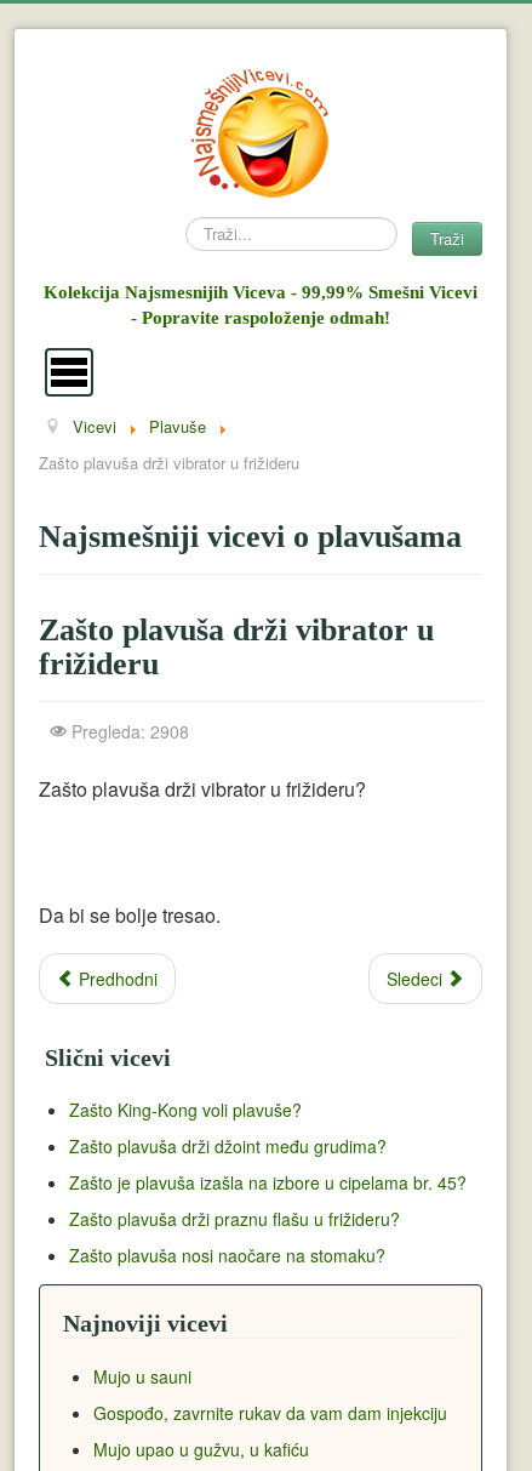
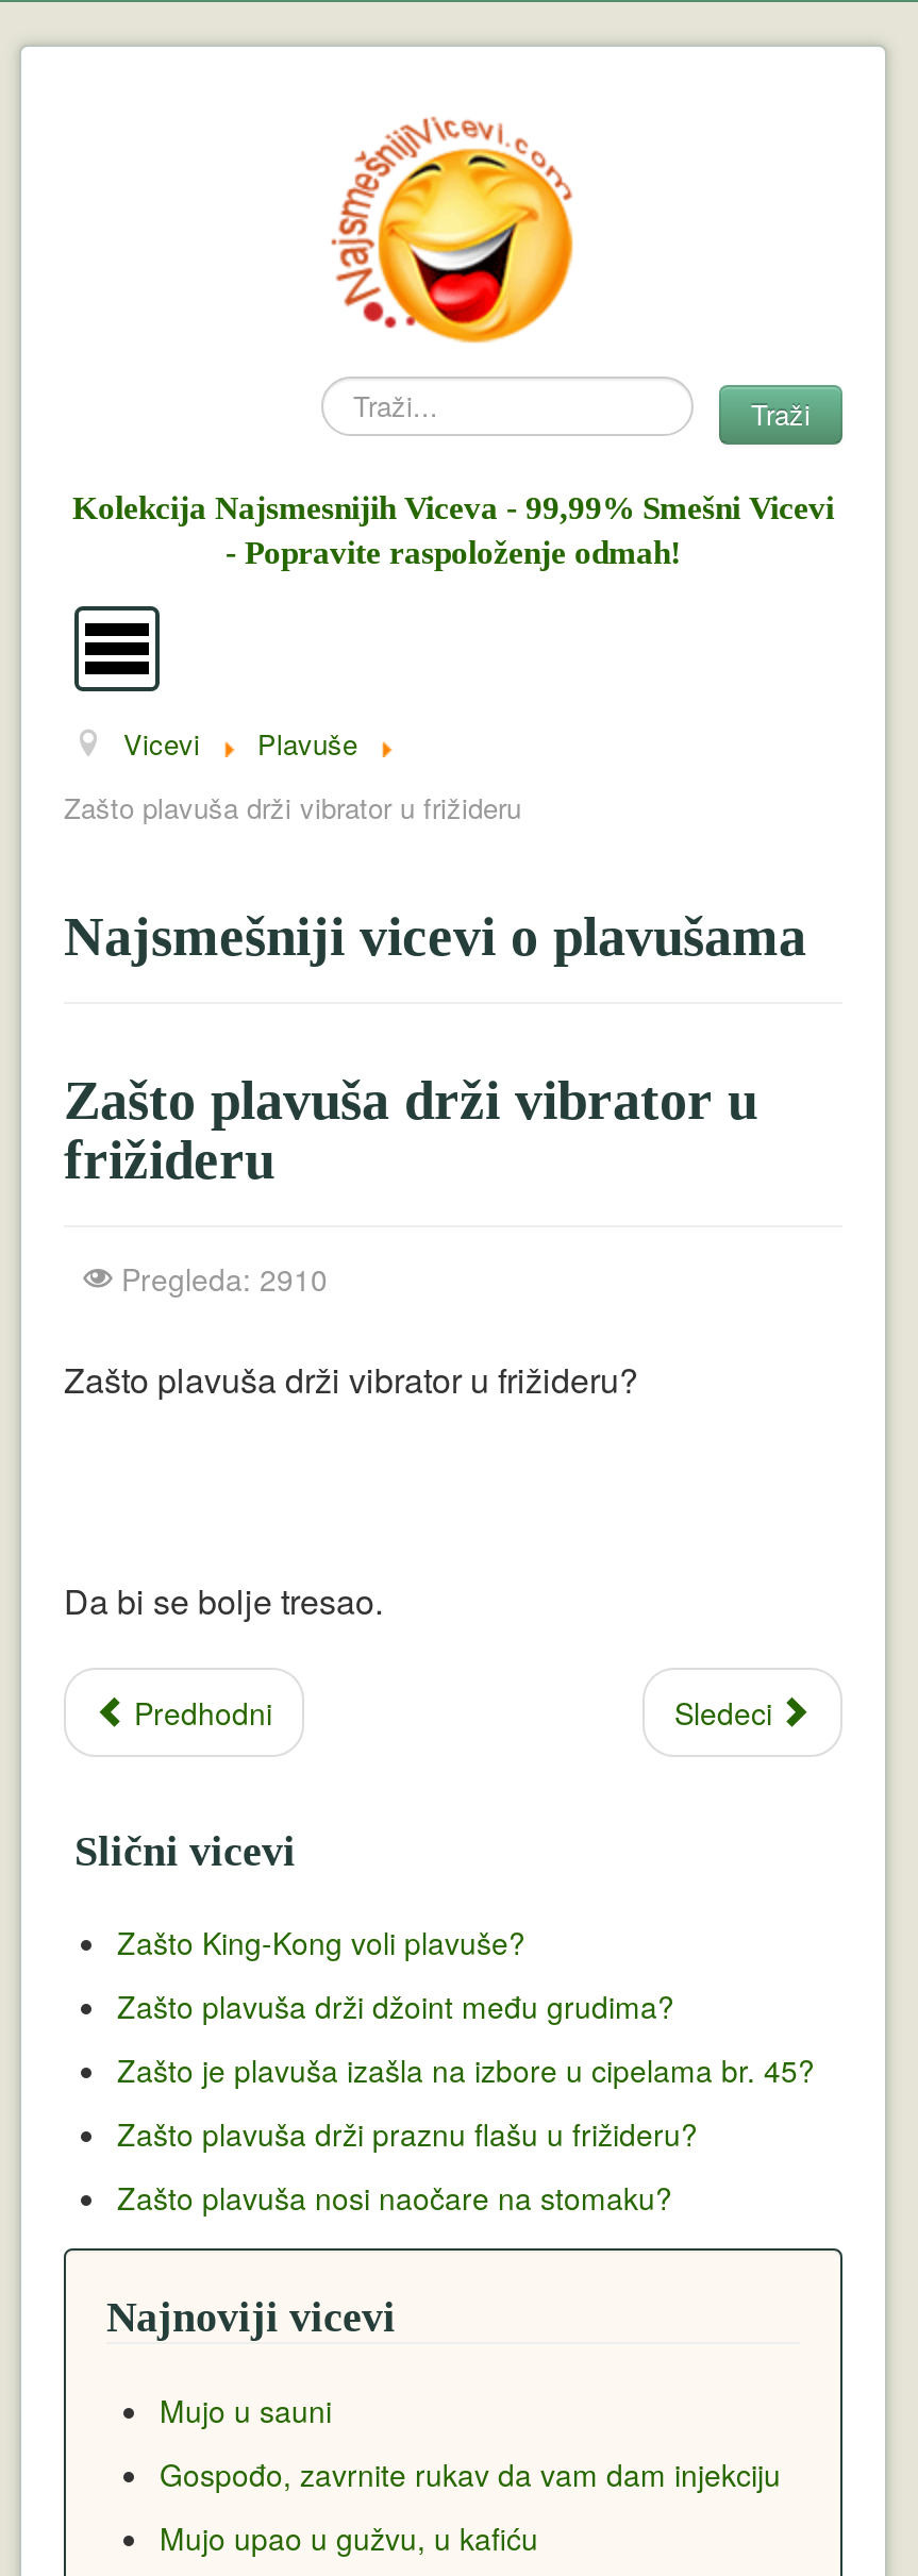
[71,719,189,743] Pregleda: 2908 -> [121,1257,328,1300] Pregleda: 2910

